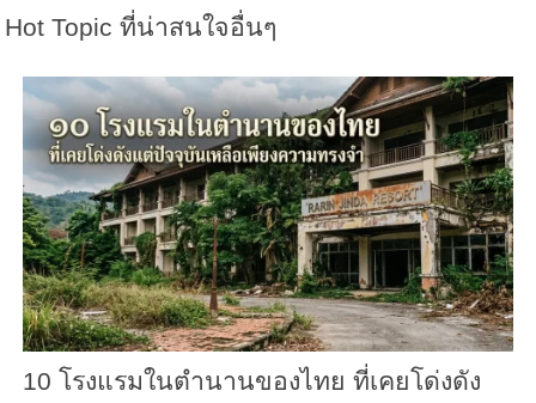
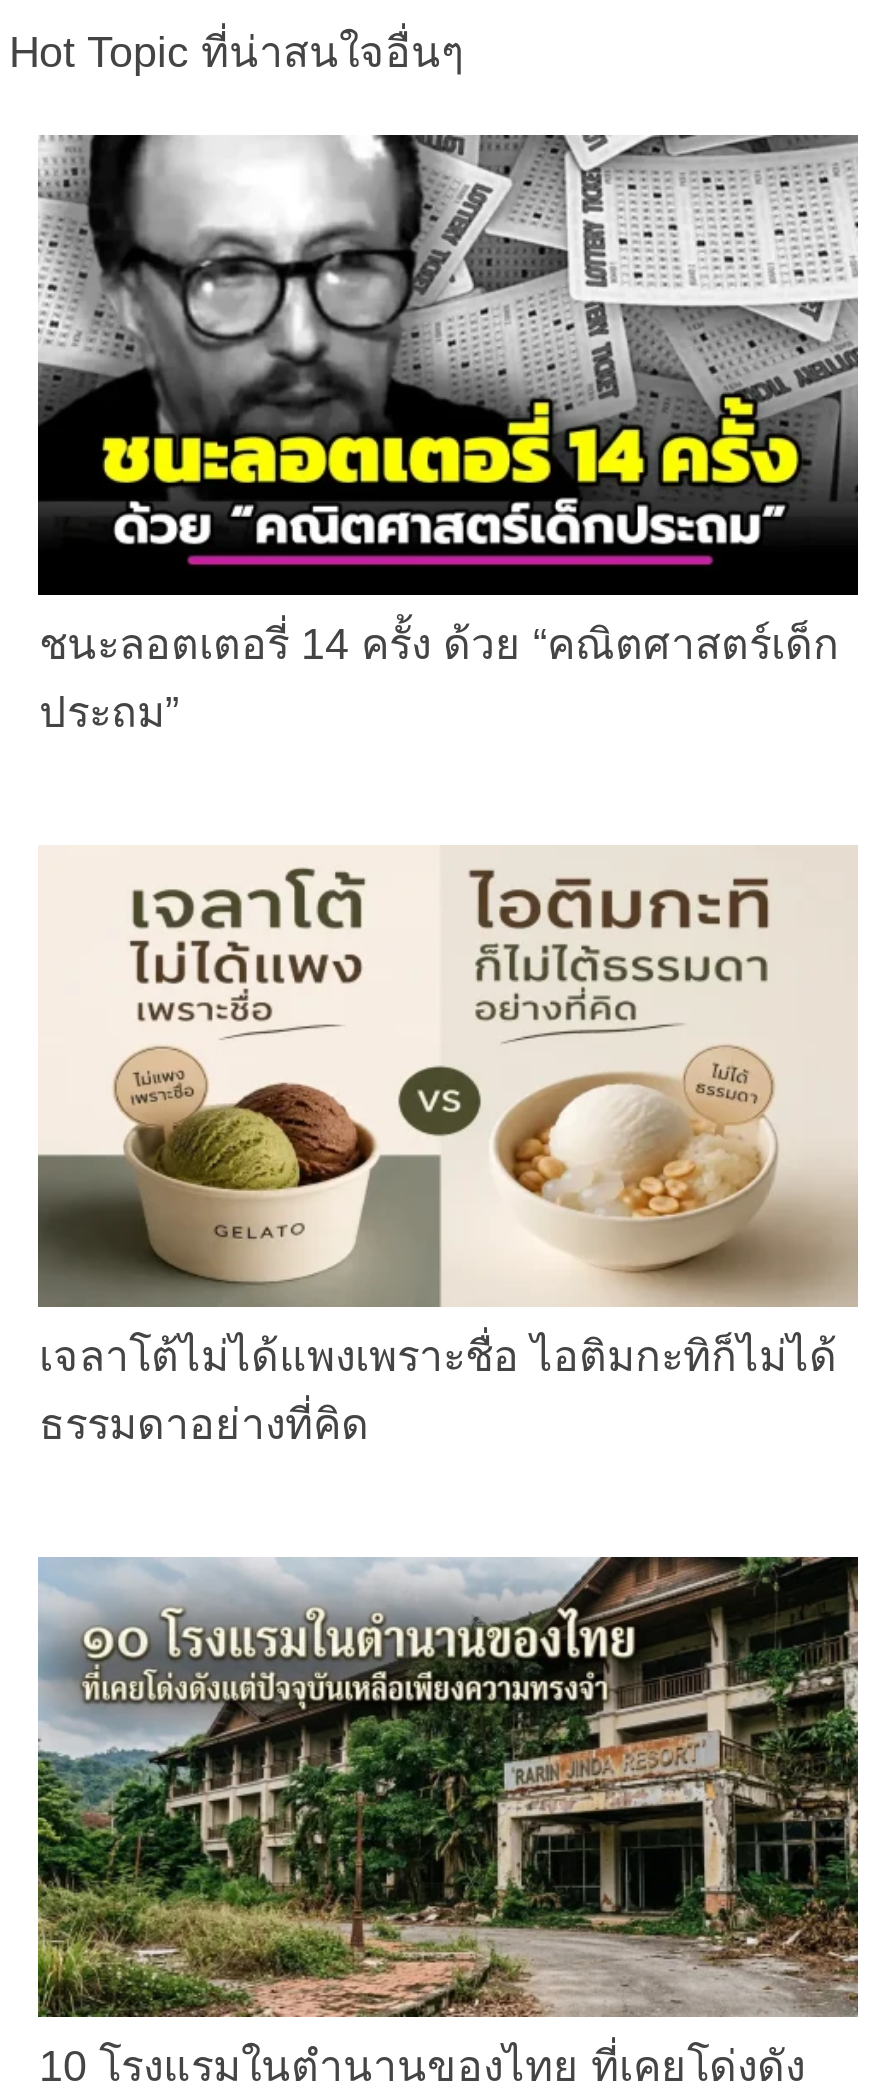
none -> [36,133,860,738] [image] | ชนะลอตเตอรี่ 14 ครั้ง ด้วย “คณิตศาสตร์เด็ก | ประถม”
none -> [36,845,860,1448] [image] | เจลาโต้ไม่ได้แพงเพราะชื่อ ไอติมกะทิก็ไม่ได้ | ธรรมดาอย่างที่คิด

